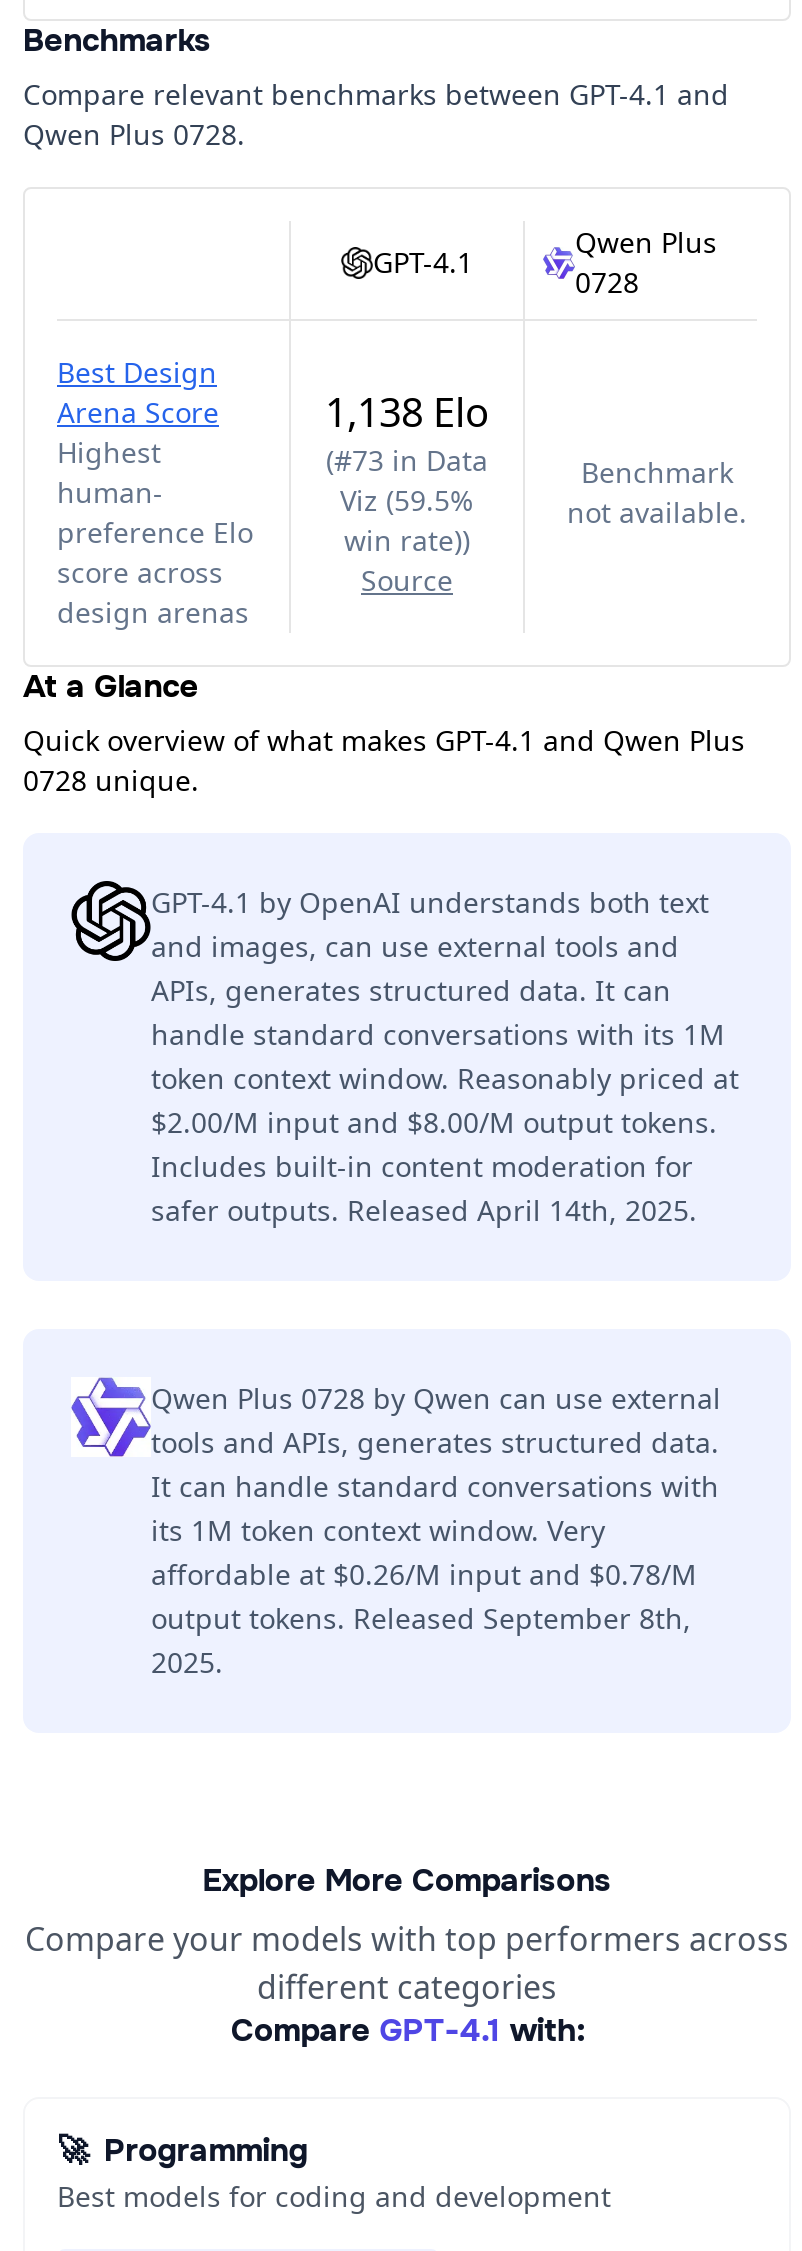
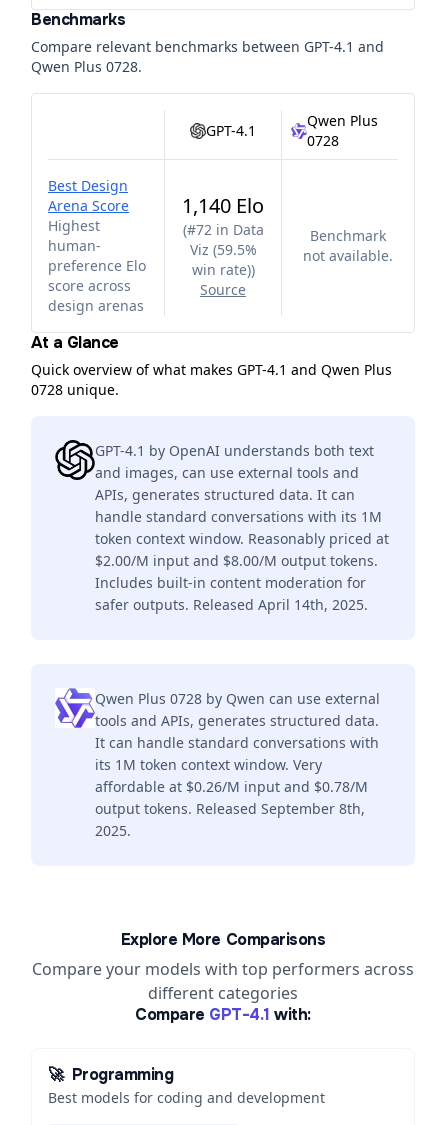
[325,385,489,439] 1,138 Elo -> [182,192,264,219] 1,140 Elo
[326,441,488,479] (#73 in Data -> [182,220,263,239] (#72 in Data

